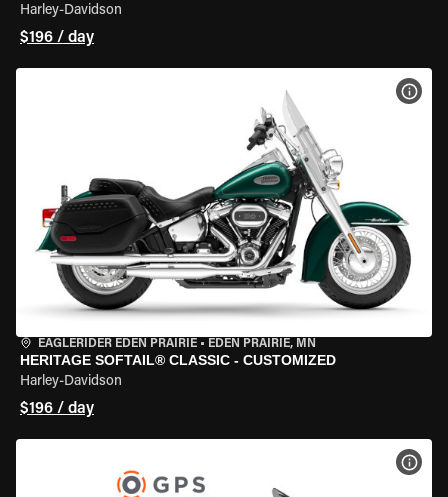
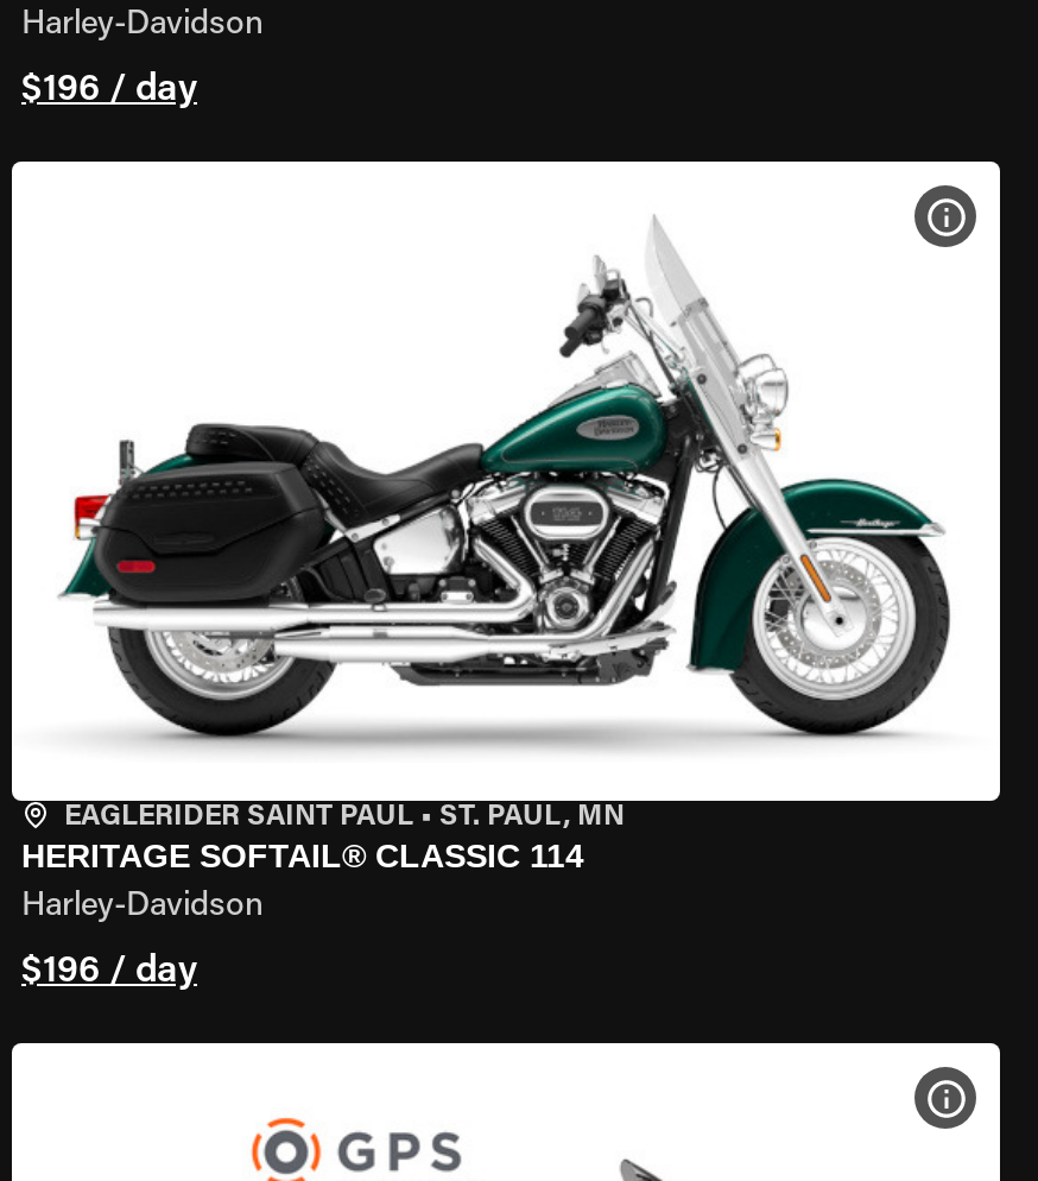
[20,338,336,368] EAGLERIDER EDEN PRAIRIE • EDEN PRAIRIE, MN | HERITAGE SOFTAIL® CLASSIC - CUSTOMIZED -> [21,803,625,874] EAGLERIDER SAINT PAUL • ST. PAUL, MN | HERITAGE SOFTAIL® CLASSIC 114

